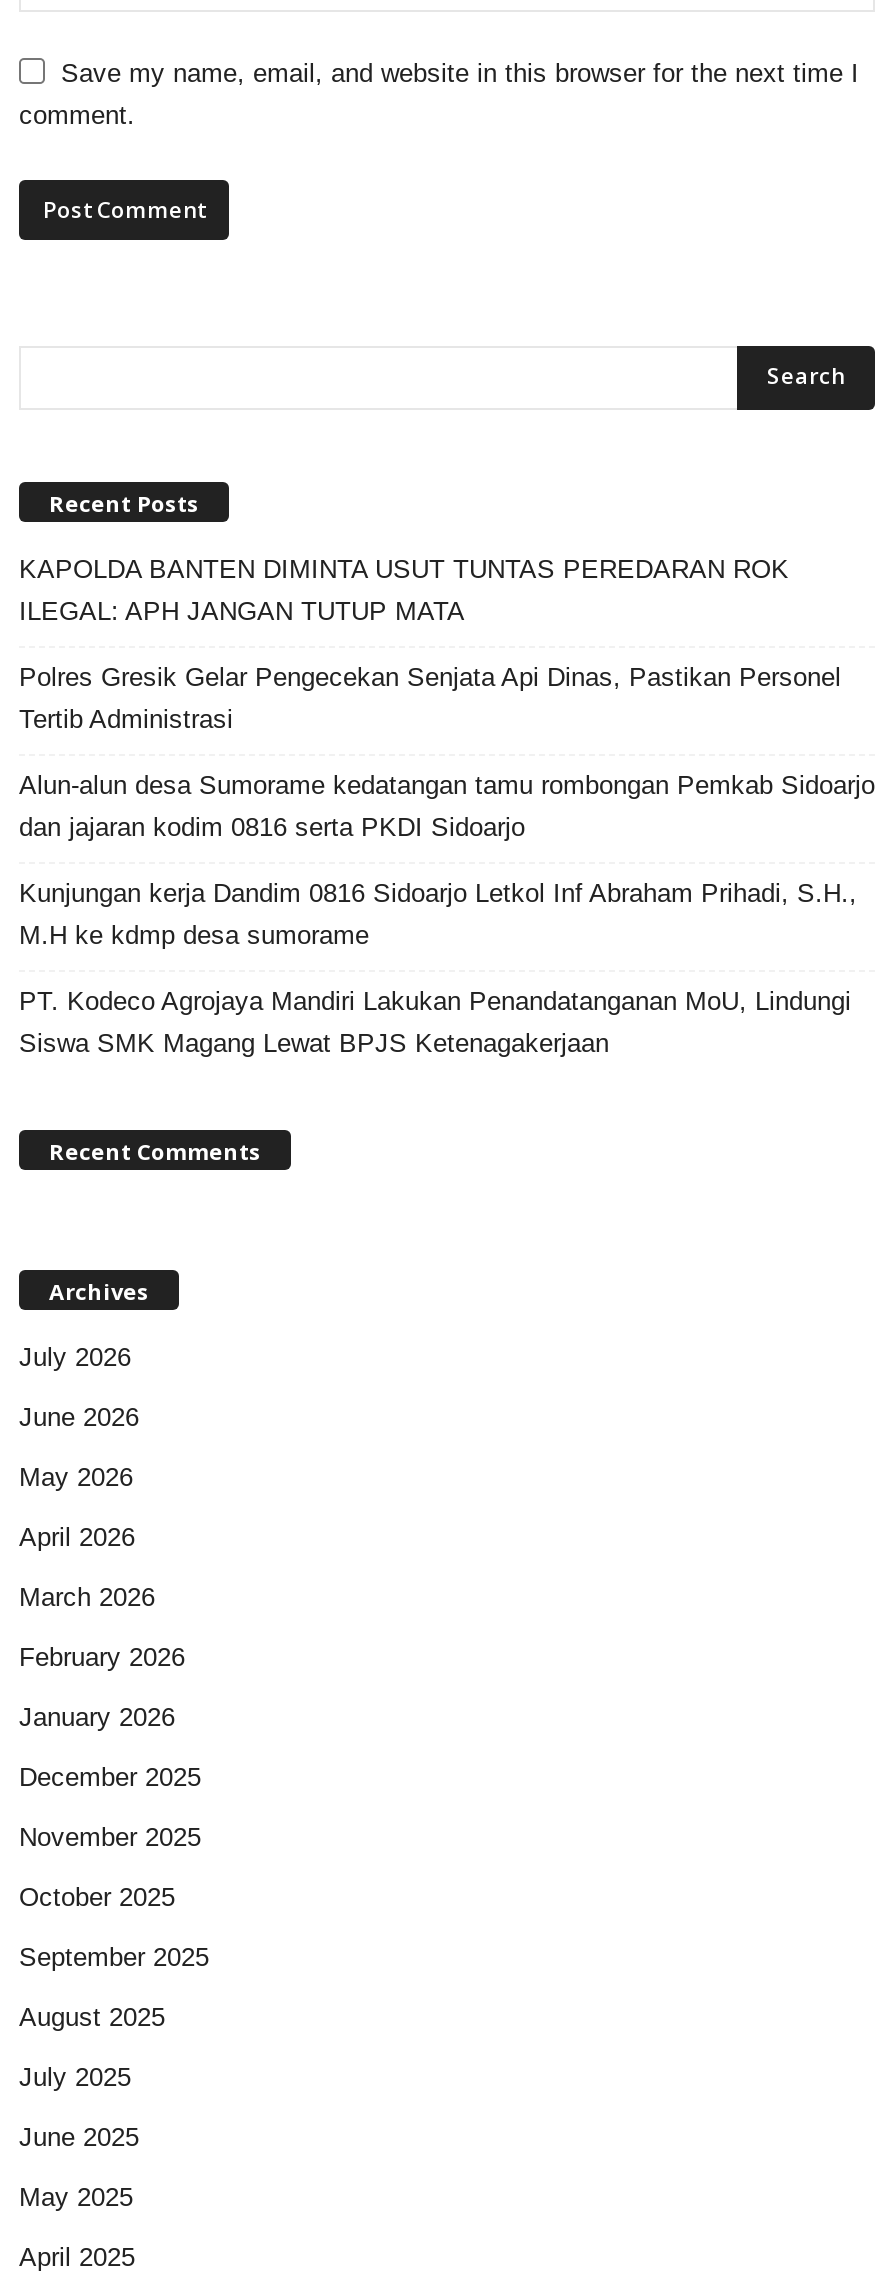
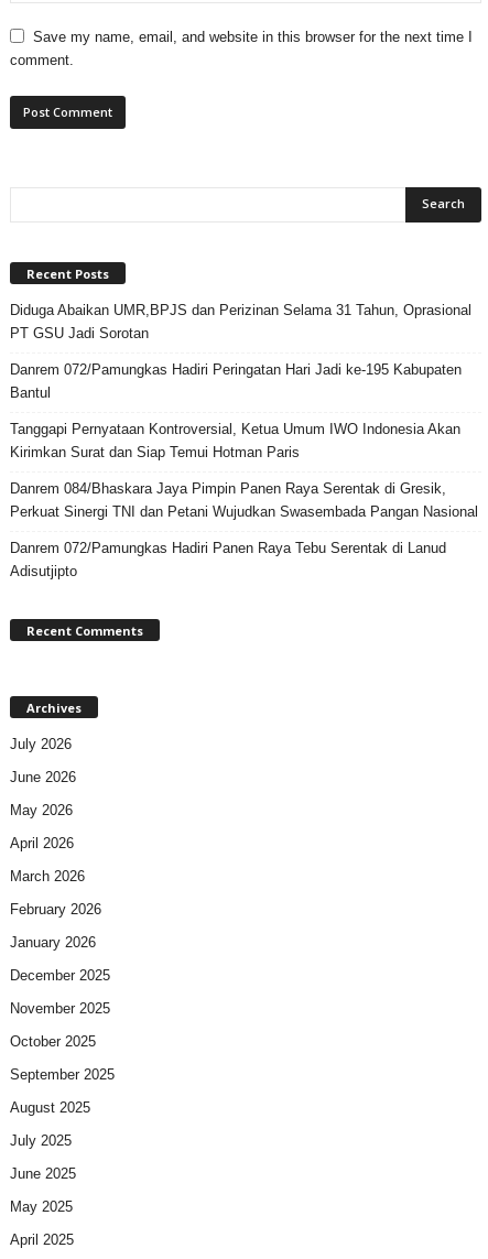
[19,553,789,625] KAPOLDA BANTEN DIMINTA USUT TUNTAS PEREDARAN ROK | ILEGAL: APH JANGAN TUTUP MATA -> [10,301,471,341] Diduga Abaikan UMR,BPJS dan Perizinan Selama 31 Tahun, Oprasional | PT GSU Jadi Sorotan
[19,661,841,733] Polres Gresik Gelar Pengecekan Senjata Api Dinas, Pastikan Personel | Tertib Administrasi -> [10,361,462,401] Danrem 072/Pamungkas Hadiri Peringatan Hari Jadi ke-195 Kabupaten | Bantul
[19,769,875,841] Alun-alun desa Sumorame kedatangan tamu rombongan Pemkab Sidoarjo | dan jajaran kodim 0816 serta PKDI Sidoarjo -> [10,420,460,460] Tanggapi Pernyataan Kontroversial, Ketua Umum IWO Indonesia Akan | Kirimkan Surat dan Siap Temui Hotman Paris
[19,877,857,949] Kunjungan kerja Dandim 0816 Sidoarjo Letkol Inf Abraham Prihadi, S.H., | M.H ke kdmp desa sumorame -> [10,480,478,519] Danrem 084/Bhaskara Jaya Pimpin Panen Raya Serentak di Gresik, | Perkuat Sinergi TNI dan Petani Wujudkan Swasembada Pangan Nasional
[19,985,851,1057] PT. Kodeco Agrojaya Mandiri Lakukan Penandatanganan MoU, Lindungi | Siswa SMK Magang Lewat BPJS Ketenagakerjaan -> [10,539,446,579] Danrem 072/Pamungkas Hadiri Panen Raya Tebu Serentak di Lanud | Adisutjipto

